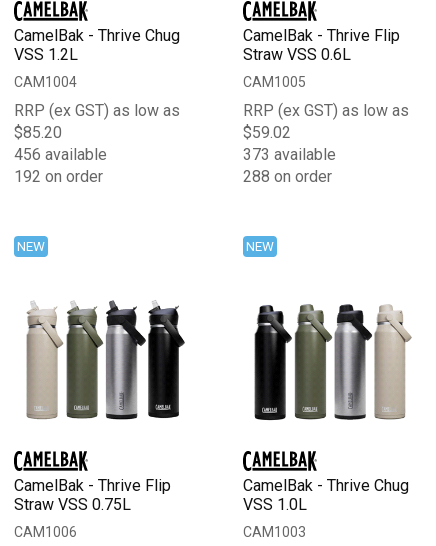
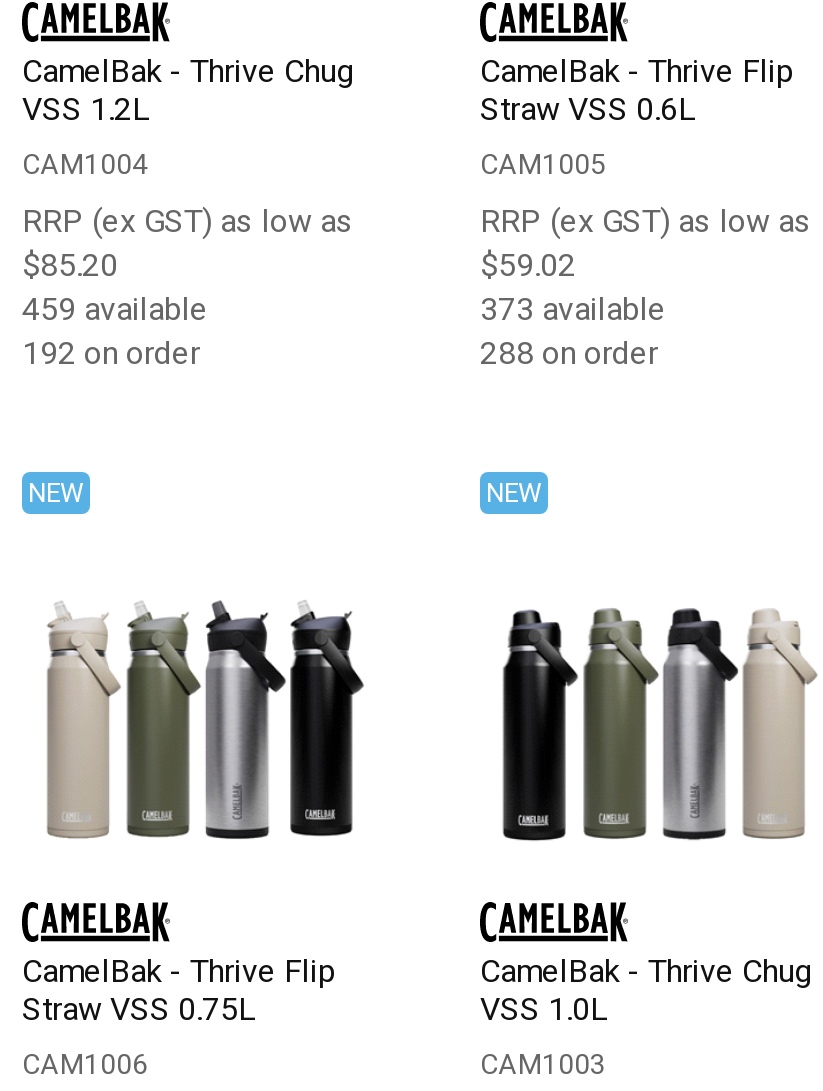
[14,145,107,164] 456 available -> [22,290,208,328] 459 available

